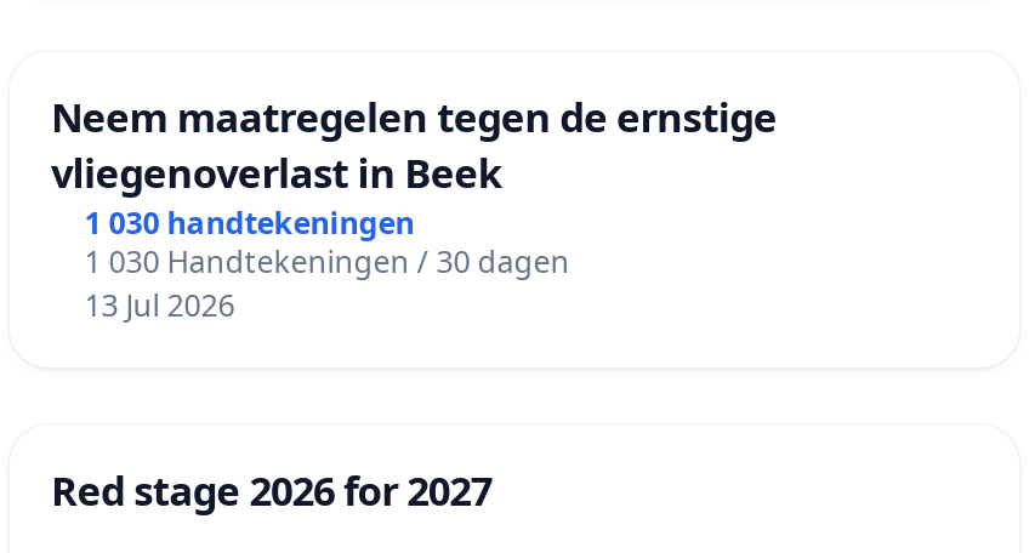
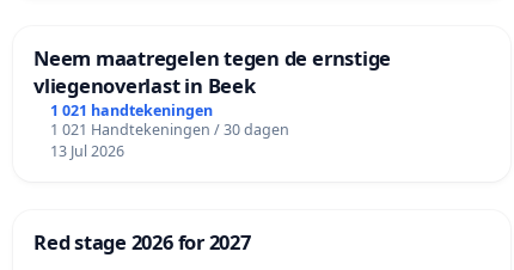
[84,202,414,244] 1 030 handtekeningen -> [50,100,213,121] 1 021 handtekeningen
[84,241,570,282] 1 030 Handtekeningen / 30 dagen -> [50,119,289,140] 1 021 Handtekeningen / 30 dagen

